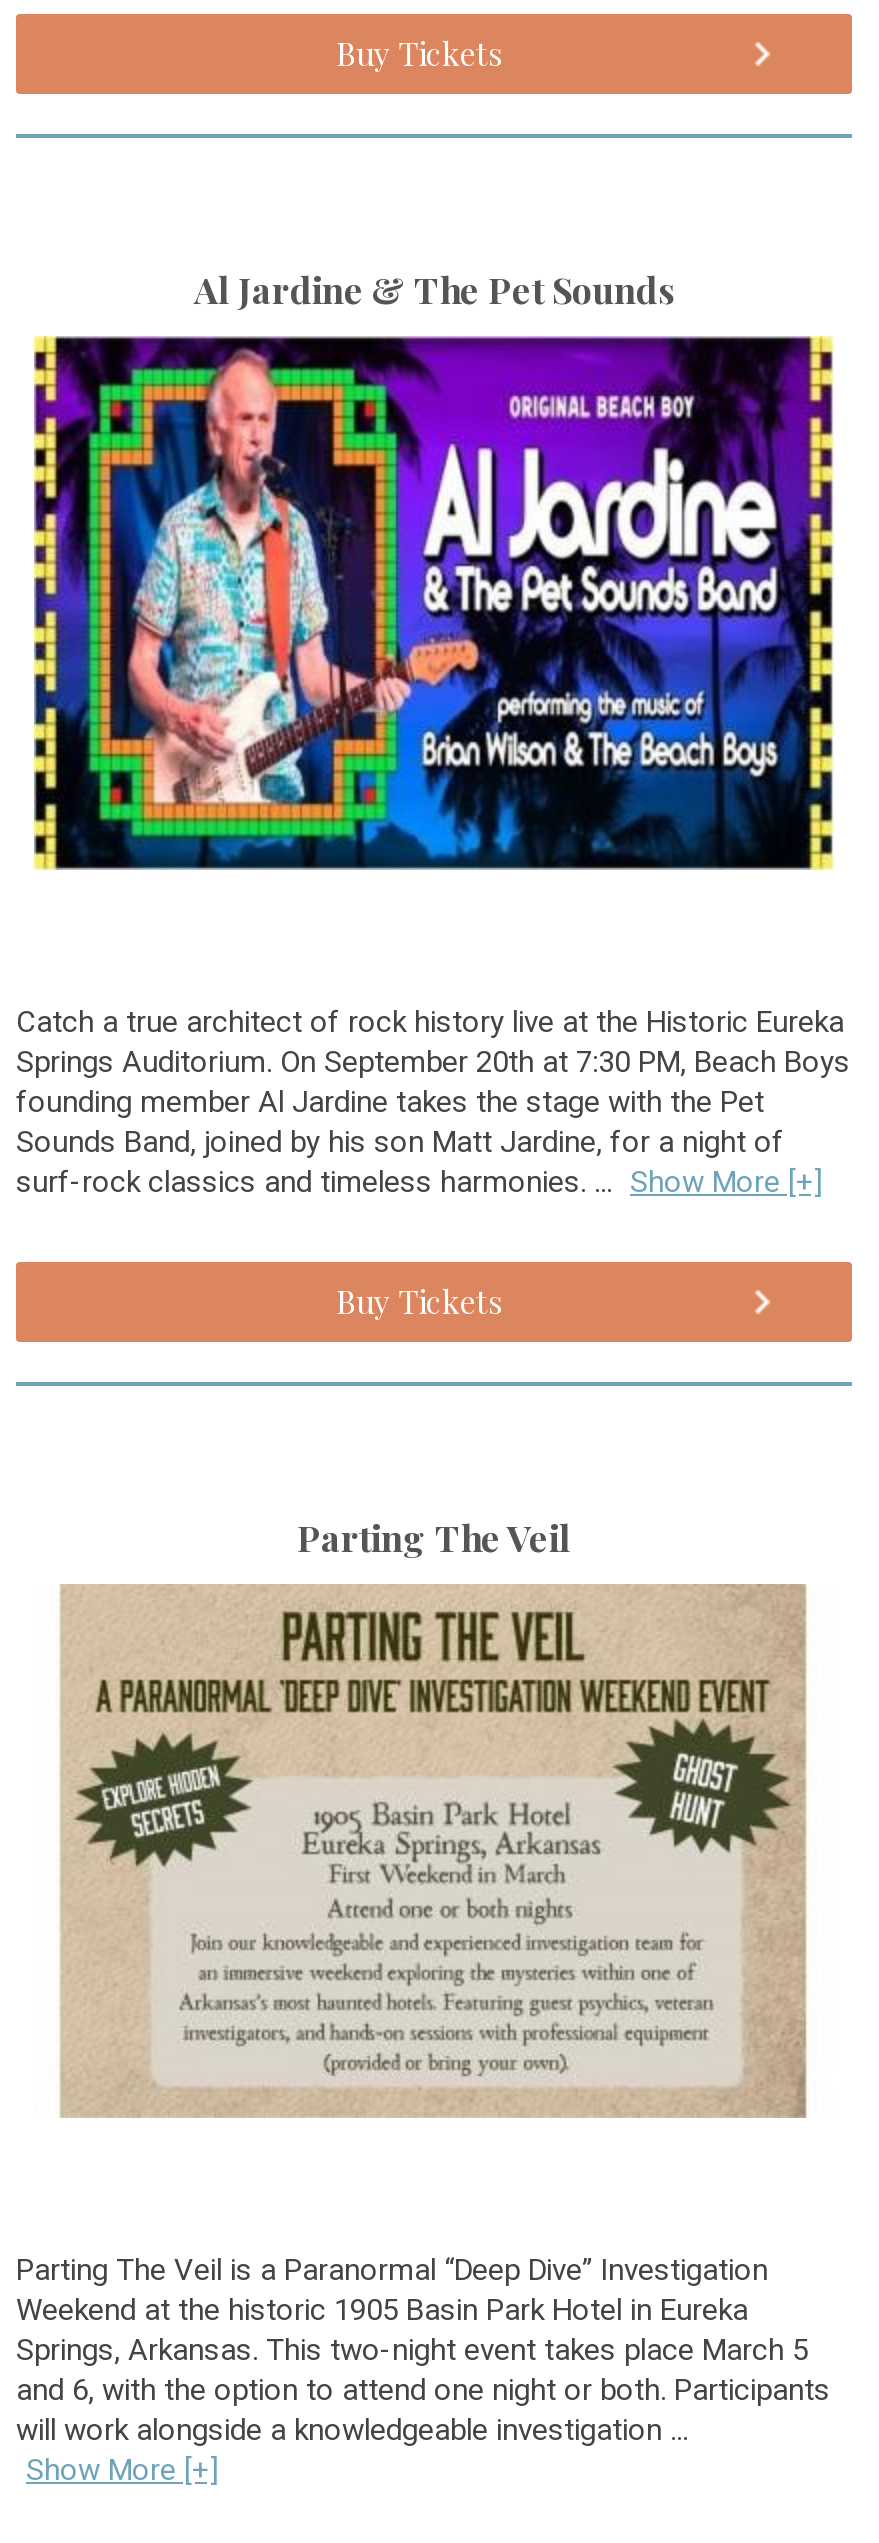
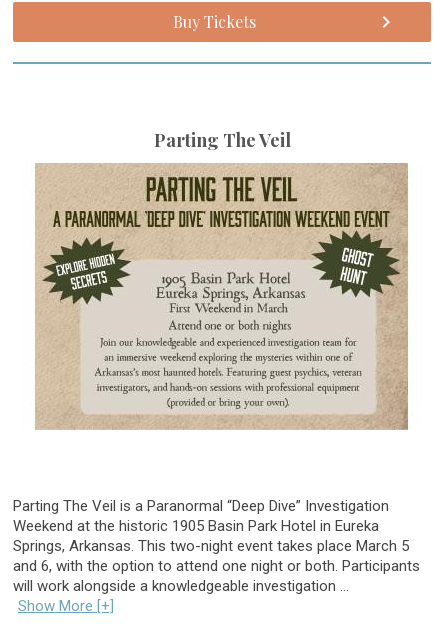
[194,266,674,314] Al Jardine & The Pet Sounds -> none
[32,334,836,872] [image] -> none
[16,1004,850,1322] Catch a true architect of rock history live at the Historic Eureka | Springs Auditorium. On September 20th at 7:30 PM, Beach Boys | founding member Al Jardine takes the stage with the Pet | Sounds Band, joined by his son Matt Jardine, for a night of | surf-rock classics and timeless harmonies. ... Show More [+] | Buy Tickets -> none

